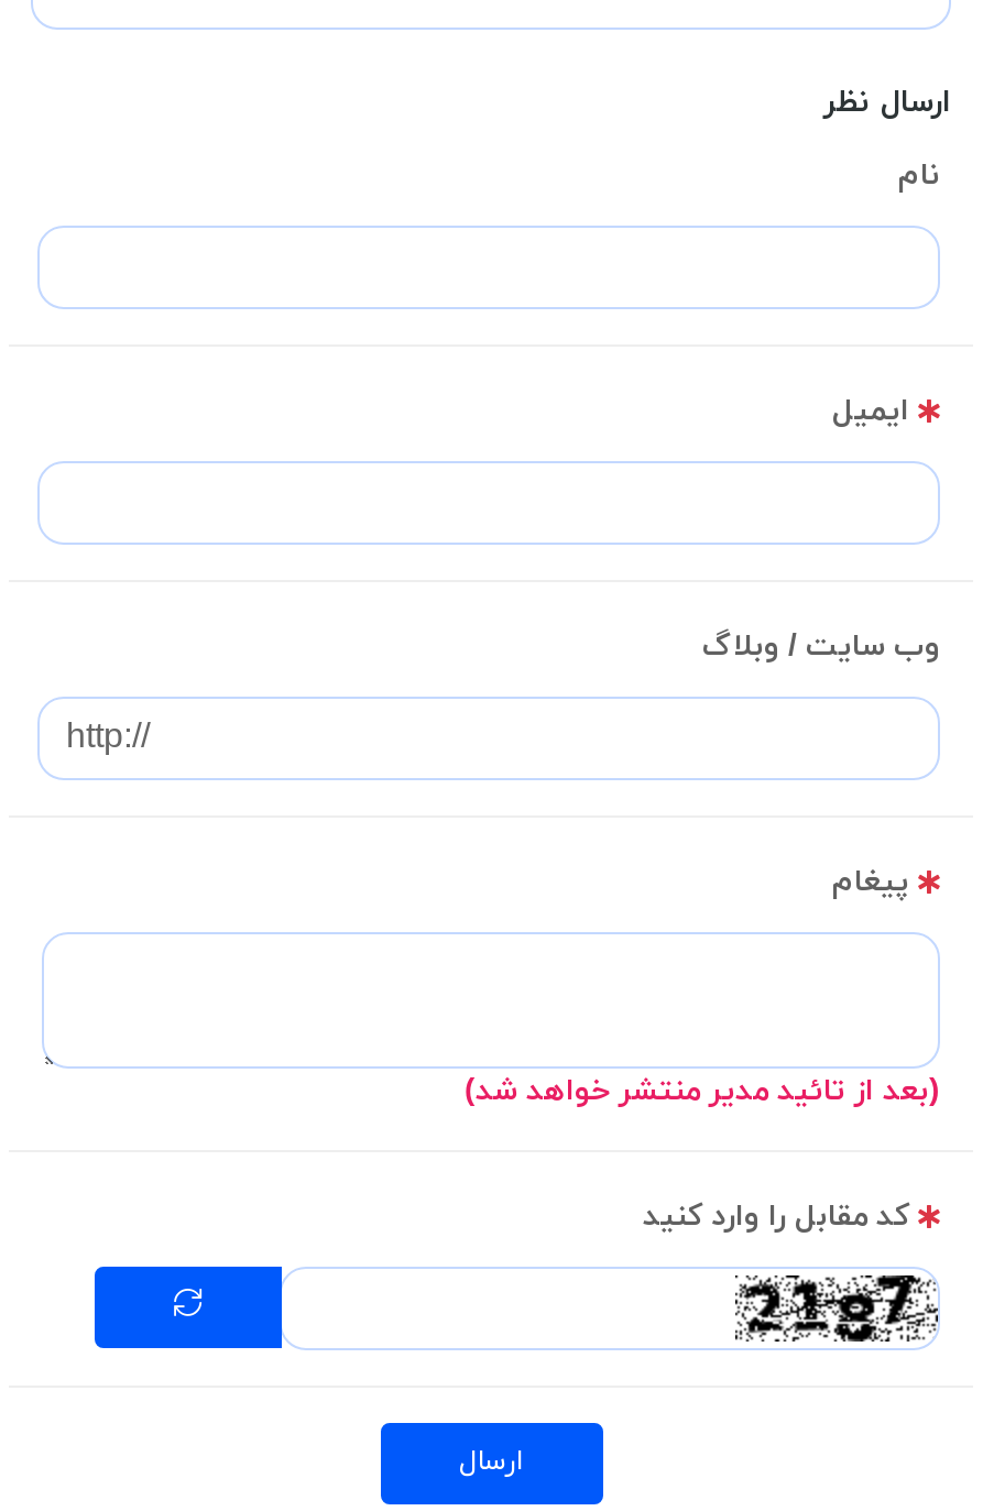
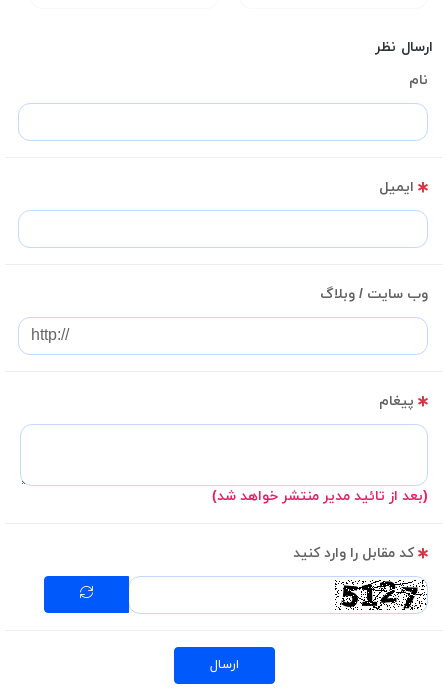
[742,1273,938,1344] [image] -> [334,579,426,611] [image]

